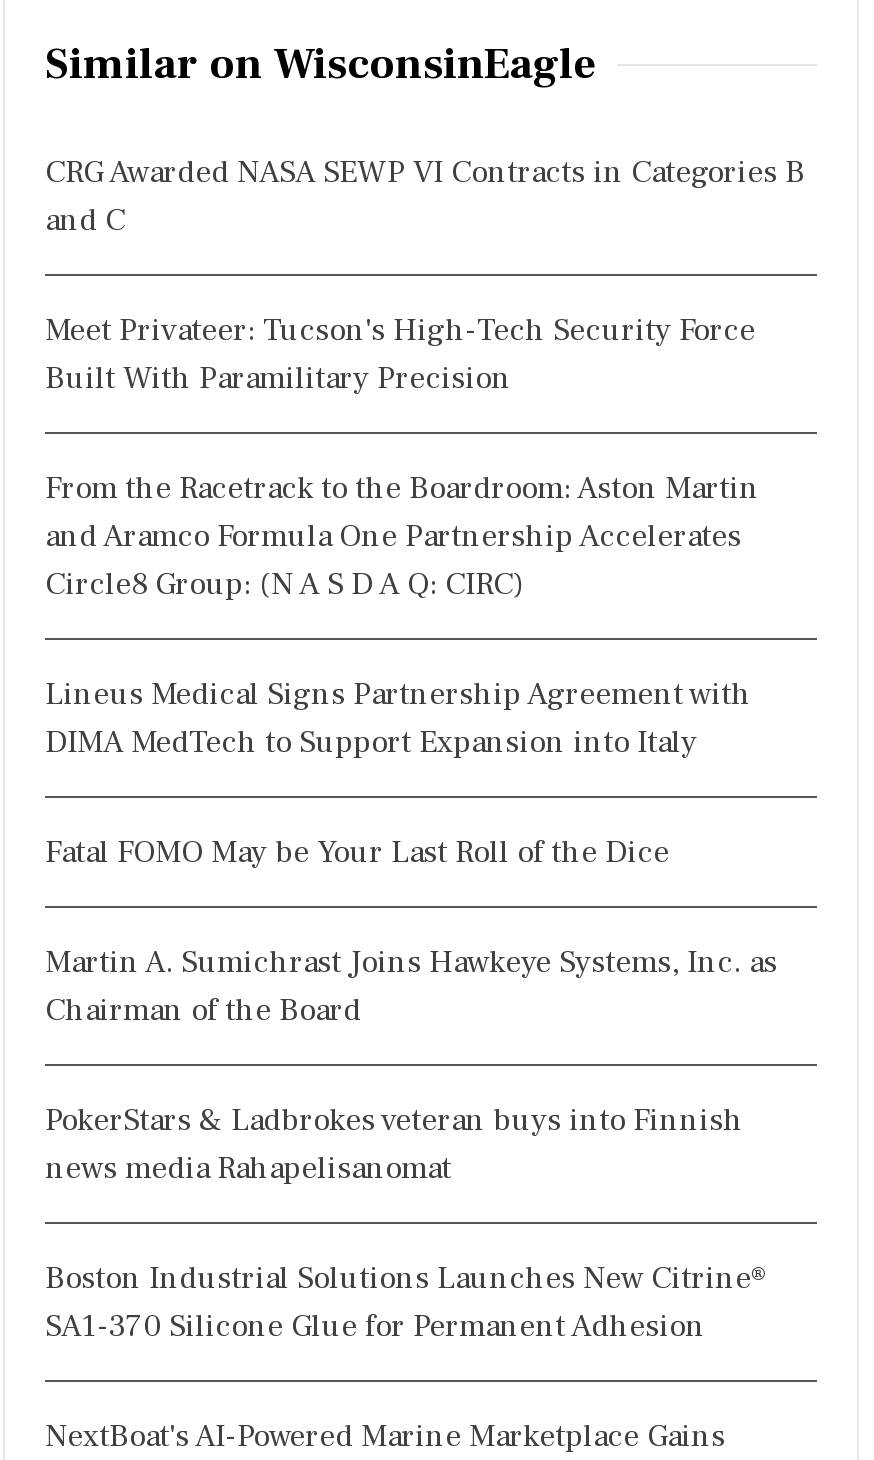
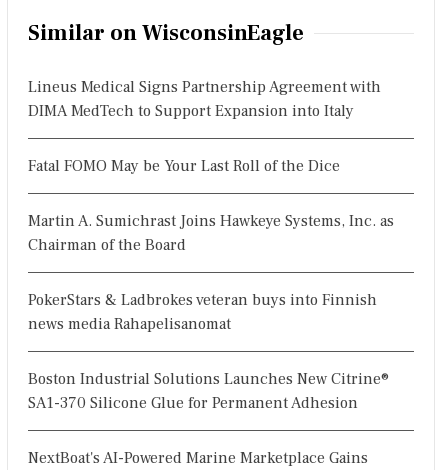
[45,152,805,604] CRG Awarded NASA SEWP VI Contracts in Categories B | and C | Meet Privateer: Tucson's High-Tech Security Force | Built With Paramilitary Precision | From the Racetrack to the Boardroom: Aston Martin | and Aramco Formula One Partnership Accelerates | Circle8 Group: (N A S D A Q: CIRC) -> none

